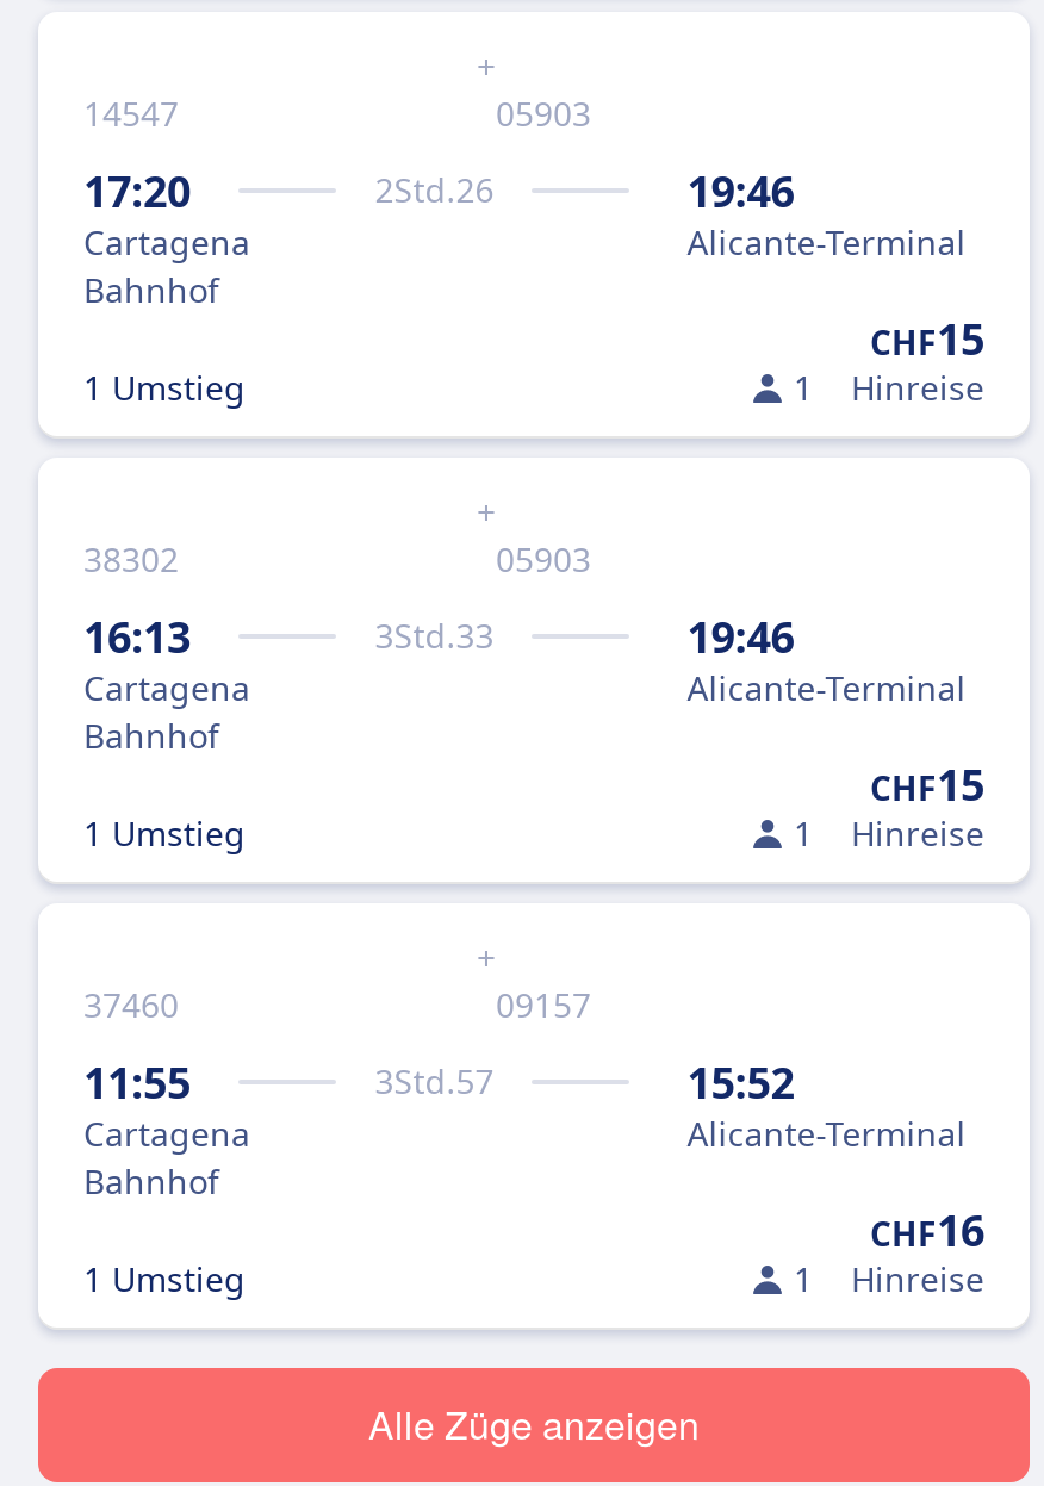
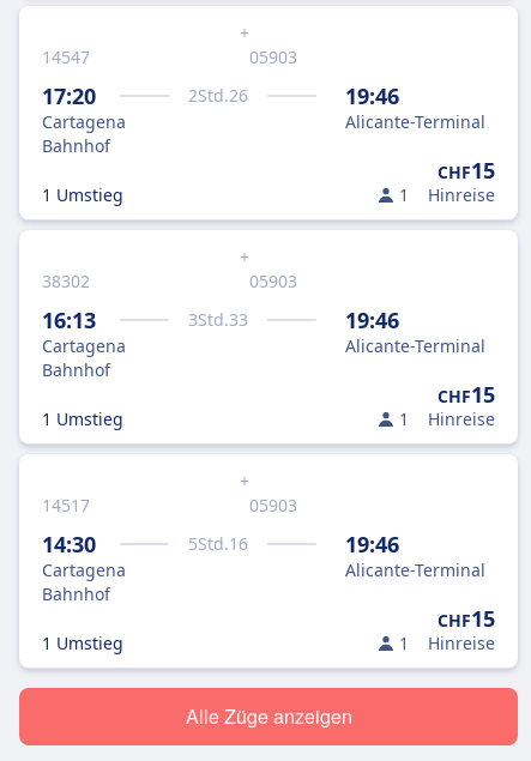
[83,982,179,1027] 37460 -> [42,494,90,517] 14517
[496,982,591,1027] 09157 -> [249,494,297,517] 05903
[83,1053,191,1111] 11:55 -> [42,530,96,558] 14:30
[375,1058,494,1103] 3Std.57 -> [188,532,248,555] 5Std.16
[687,1053,794,1111] 15:52 -> [346,530,400,558] 19:46
[870,1201,984,1258] CHF16 -> [438,604,495,633] CHF15

